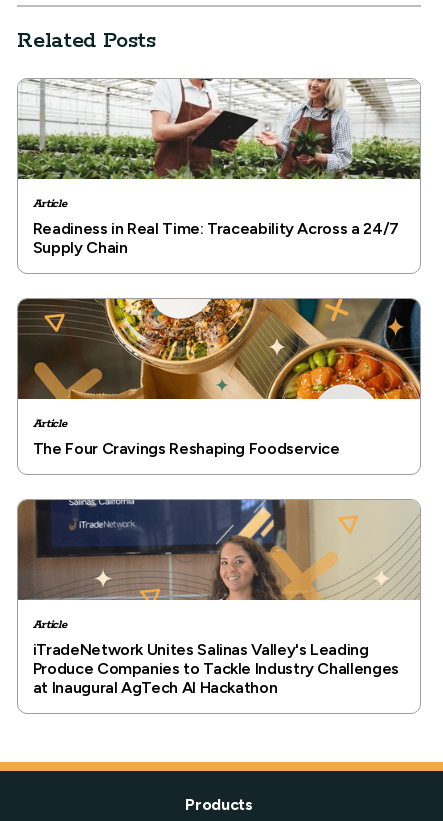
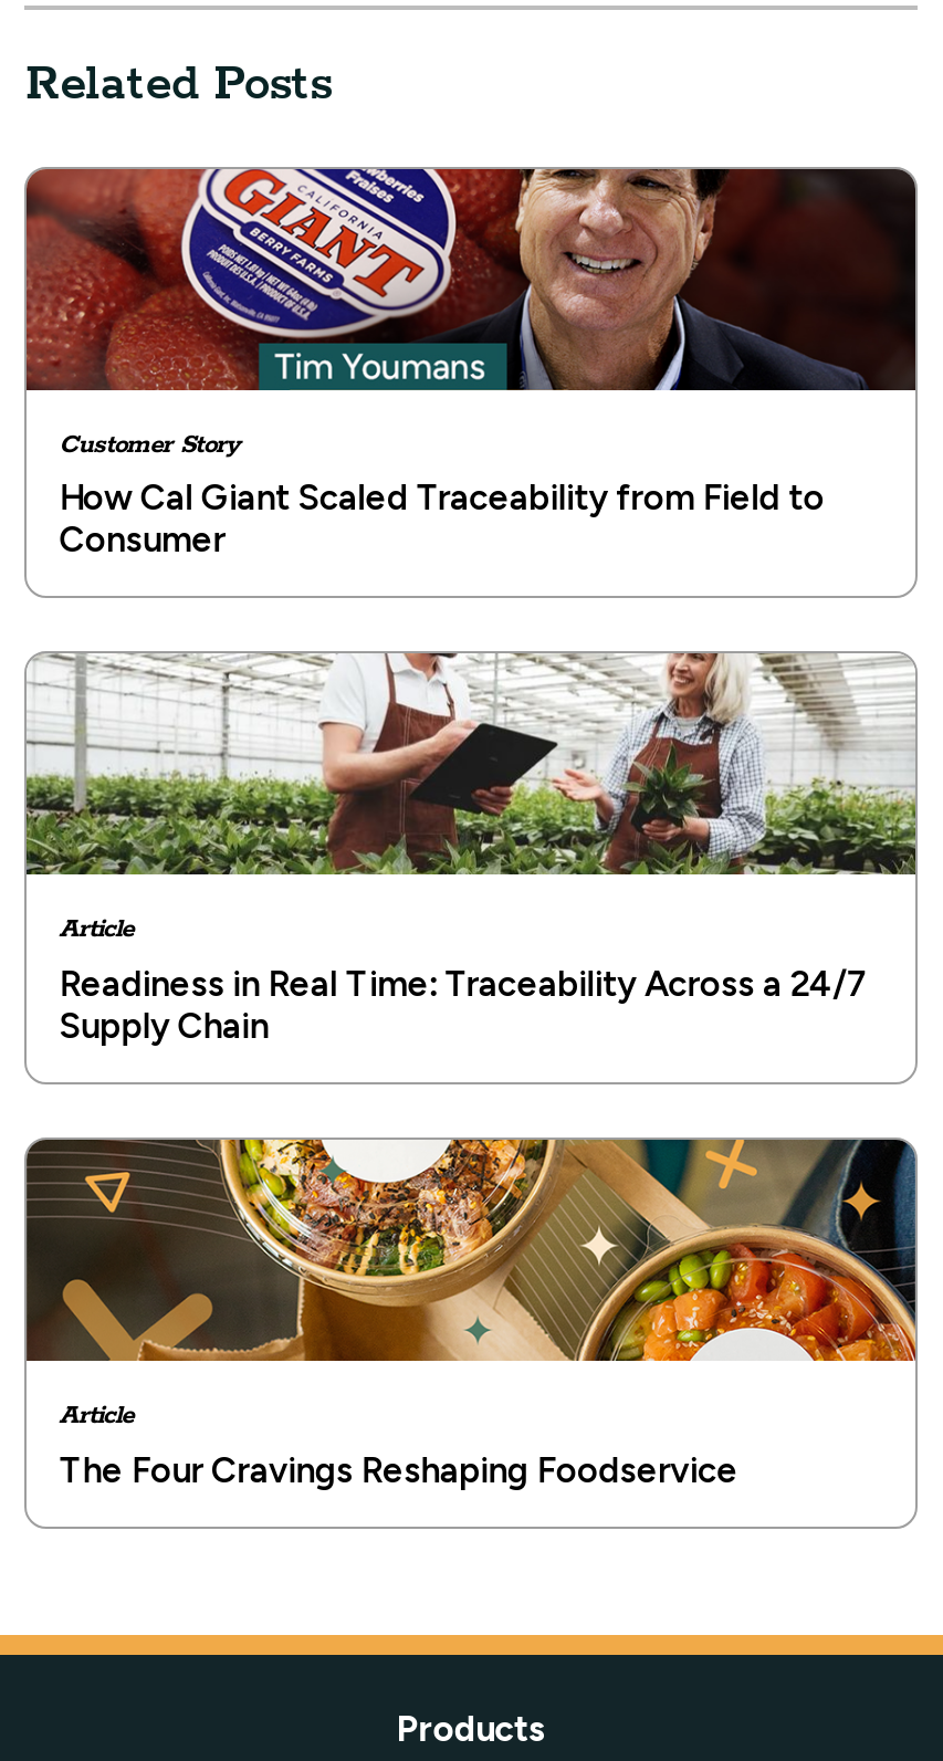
none -> [24,166,918,562] [image] | Customer Story | How Cal Giant Scaled Traceability from Field to | Consumer
moved [16,76,422,458] -> [22,648,920,1492]: [image] | Article | Readiness in Real Time: Traceability Across a 24/7 | Supply Chain | Article | The Four Cravings Reshaping Foodservice
[16,498,422,697] [image] | Article | iTradeNetwork Unites Salinas Valley's Leading | Produce Companies to Tackle Industry Challenges | at Inaugural AgTech AI Hackathon -> none

